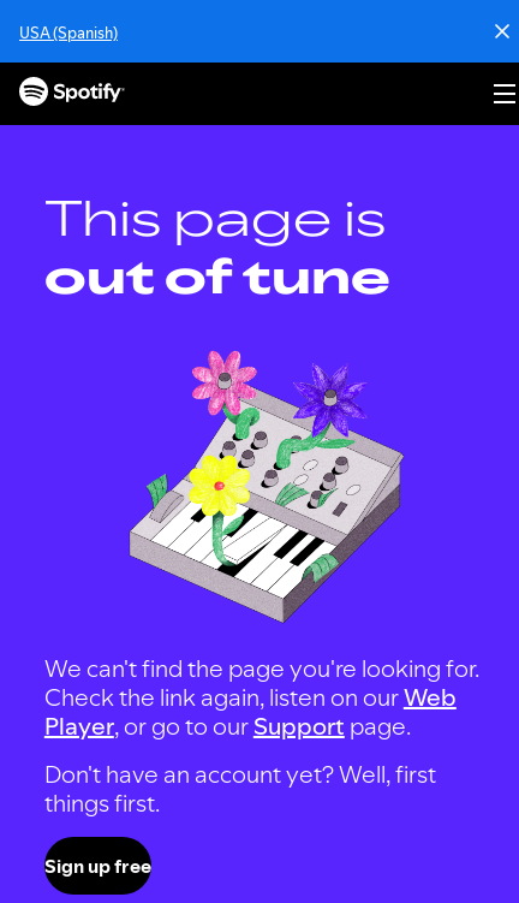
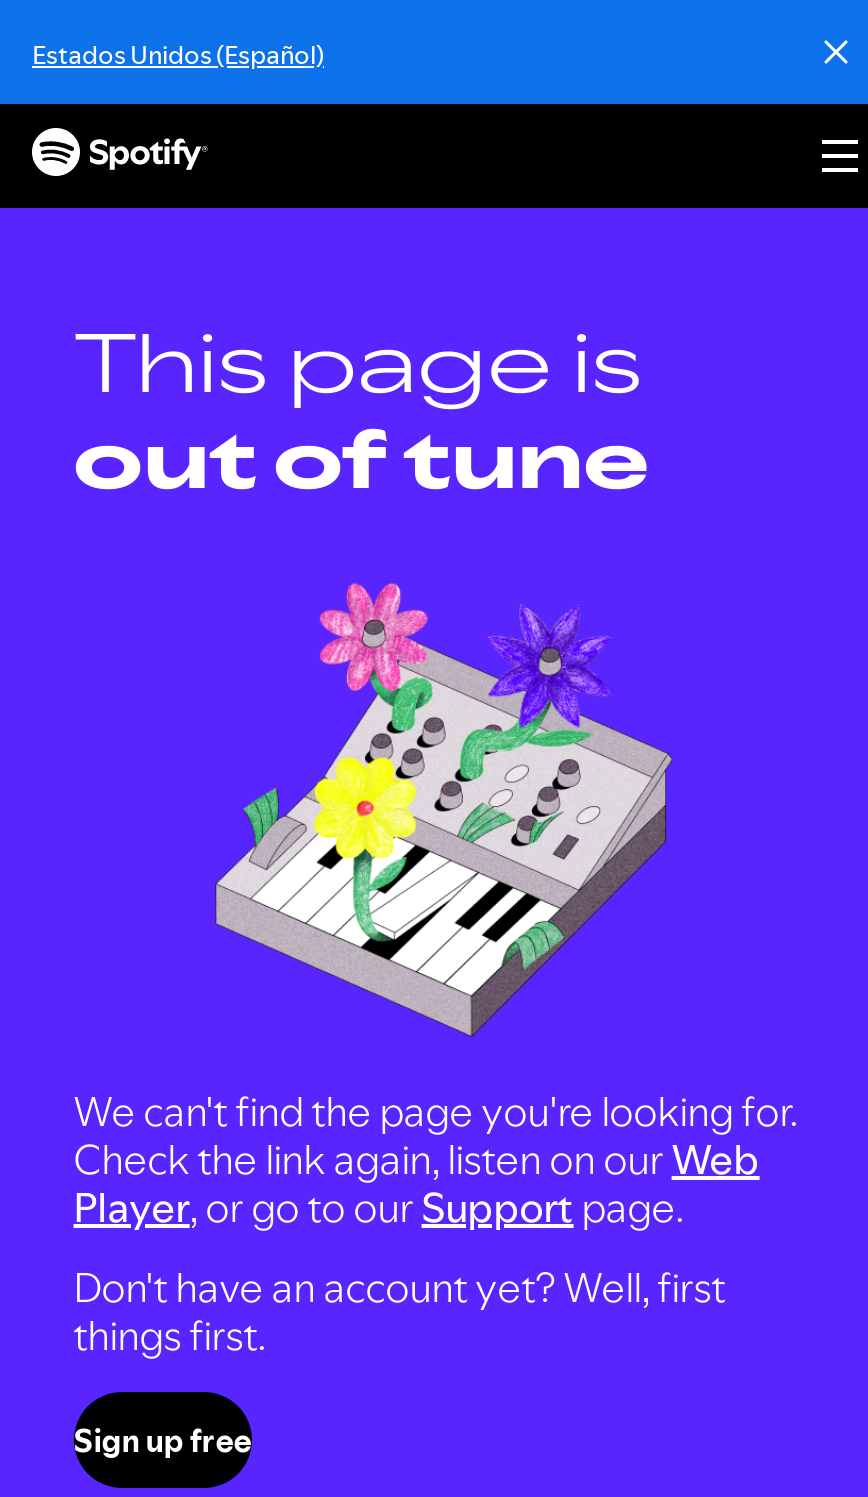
[19,22,118,43] USA (Spanish) -> [32,36,324,72] Estados Unidos (Español)

